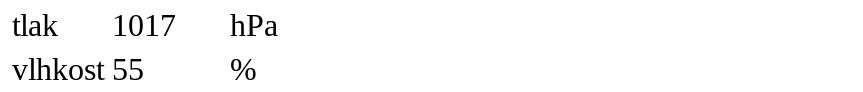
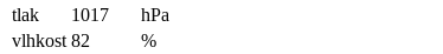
[12,52,144,86] vlhkost 55 -> [12,31,90,51] vlhkost 82

